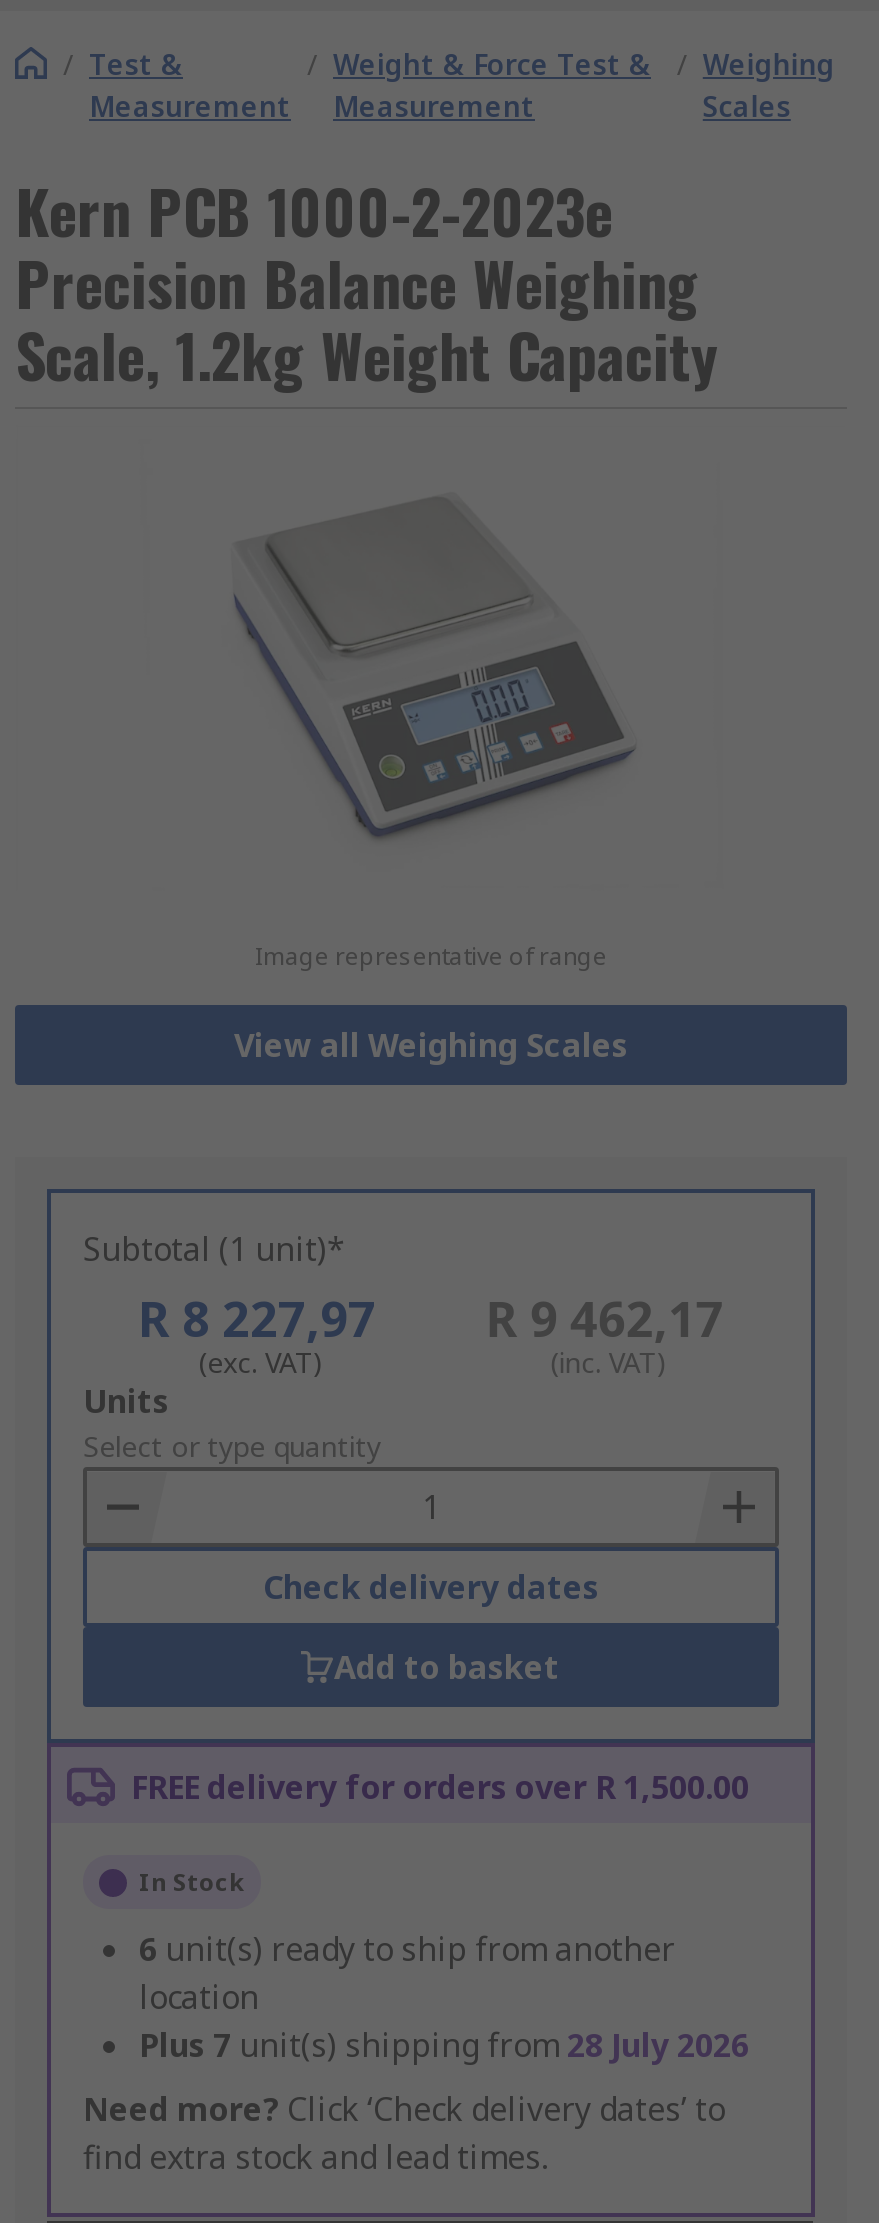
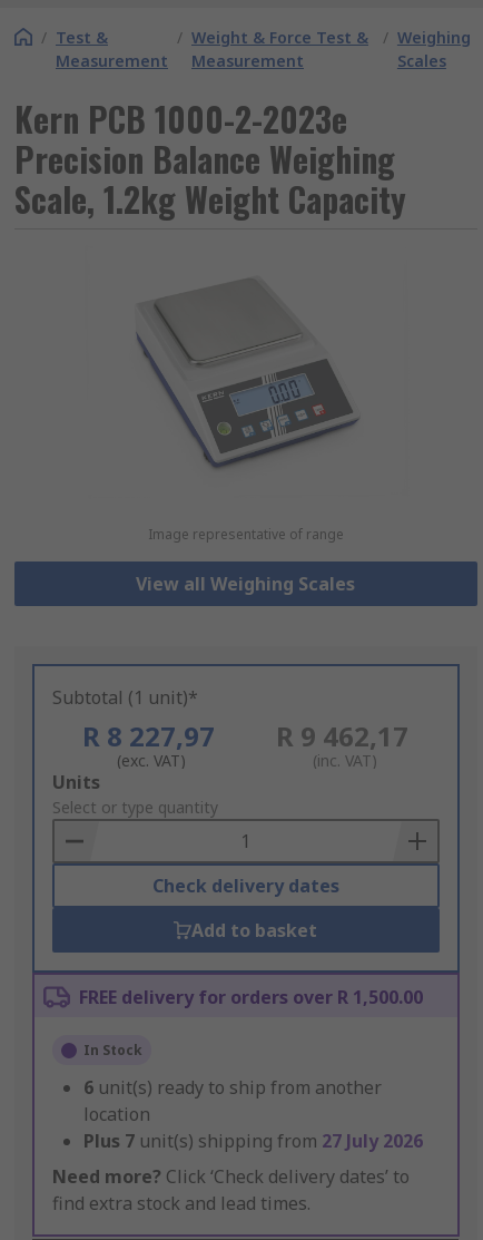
[139,2024,749,2068] Plus 7 unit(s) shipping from 28 July 2026 -> [83,1129,423,1154] Plus 7 unit(s) shipping from 27 July 2026

